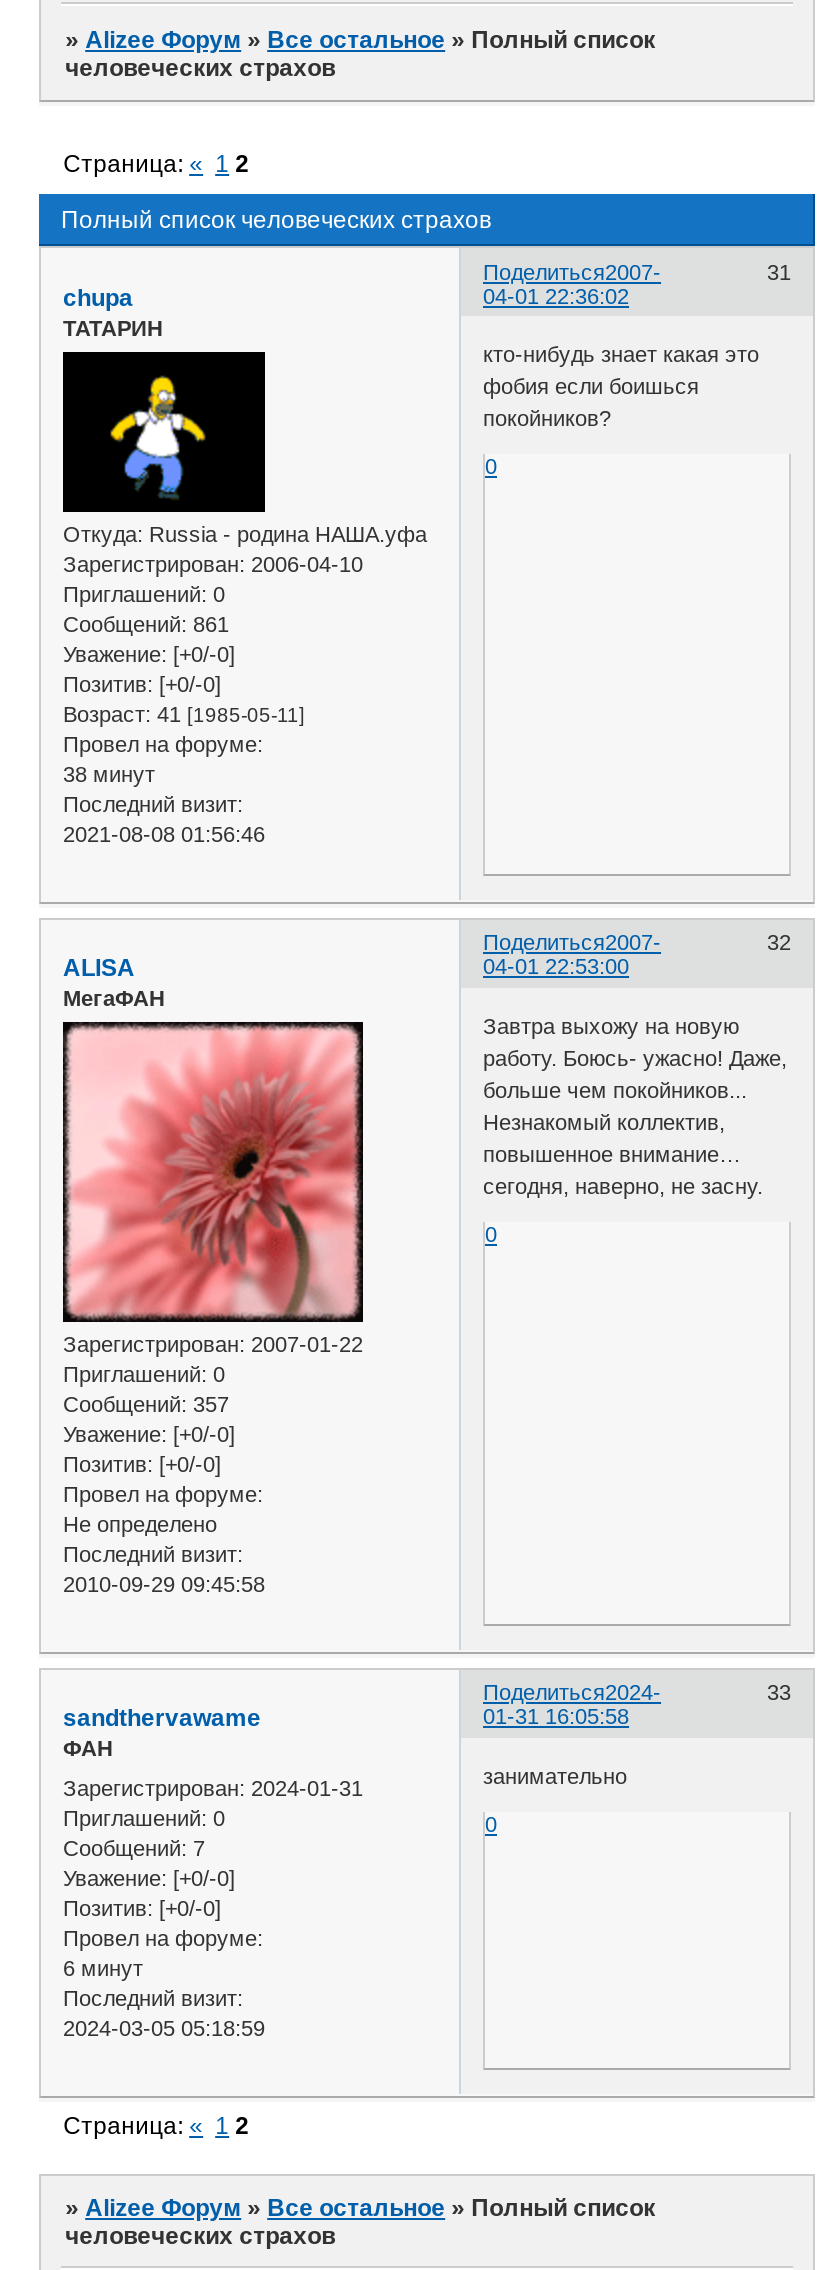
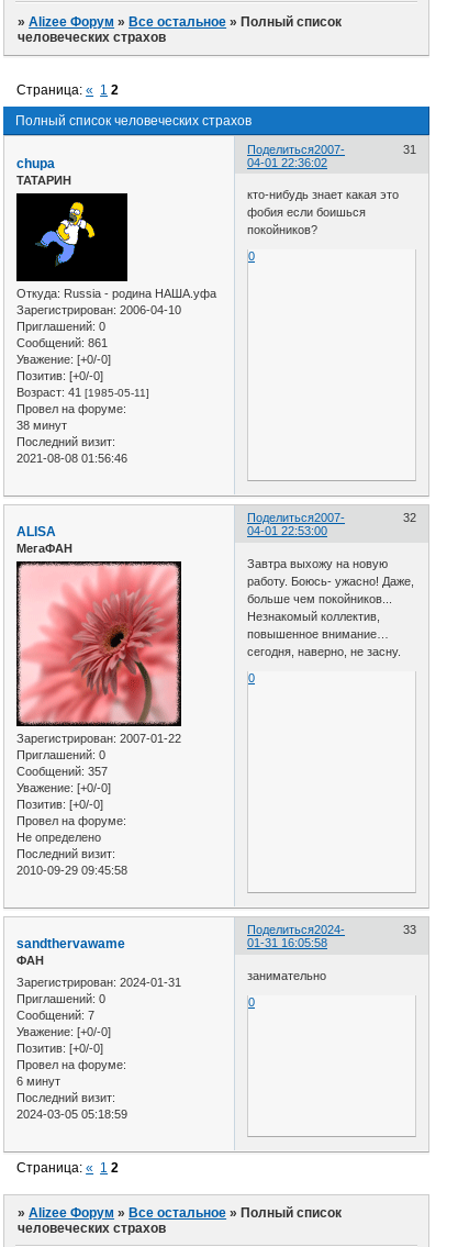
[101,368,207,500] [image] -> [35,201,96,274] [image]

